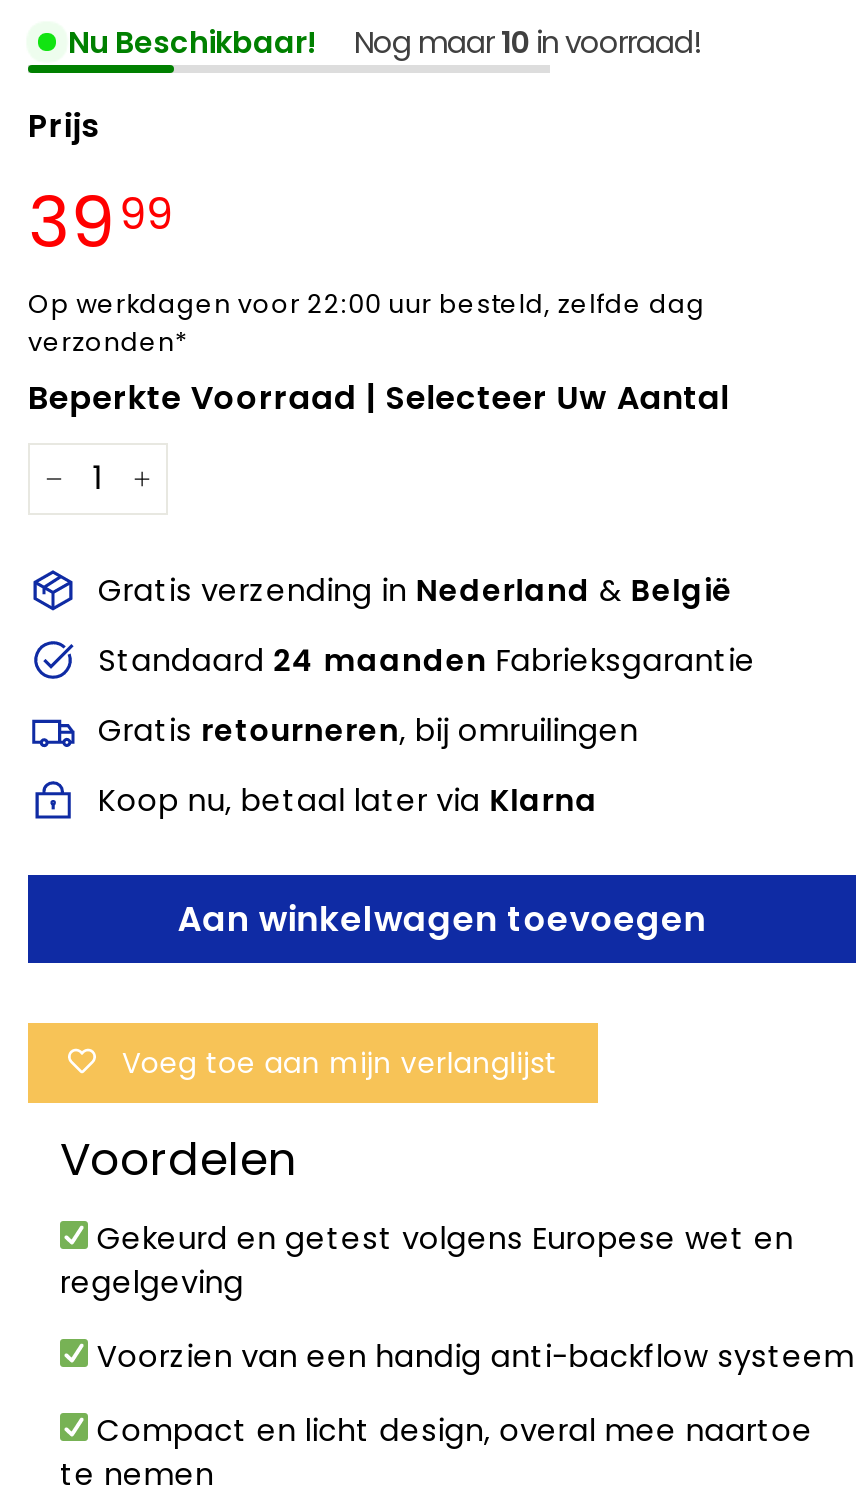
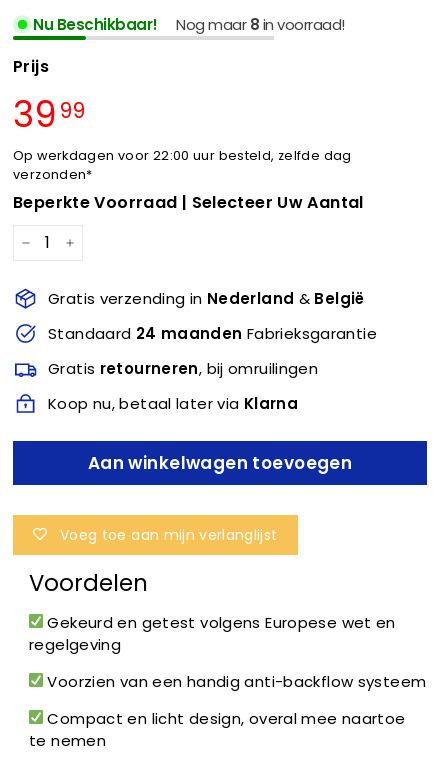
[354,20,700,62] Nog maar10 in voorraad! -> [176,13,344,34] Nog maar8 in voorraad!

